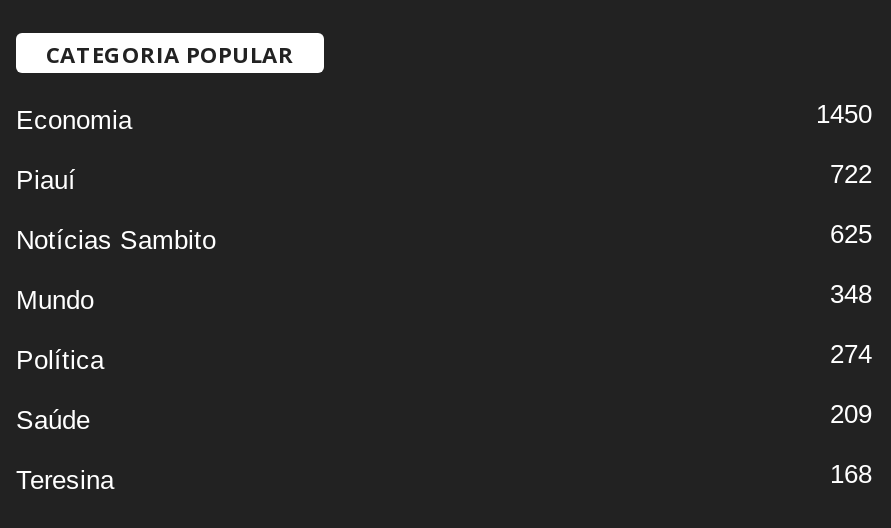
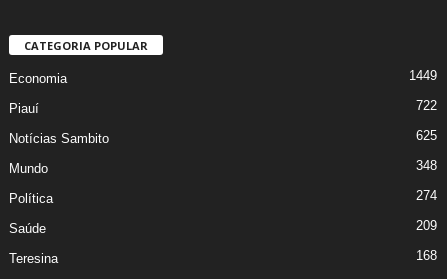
[816,100,872,130] 1450 -> [409,68,437,83] 1449

